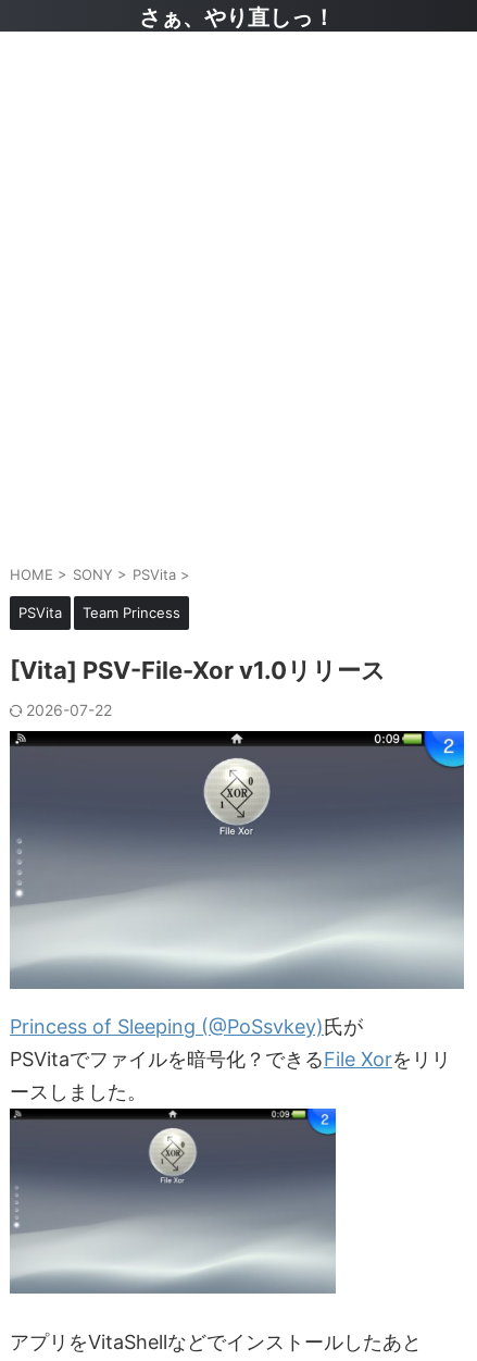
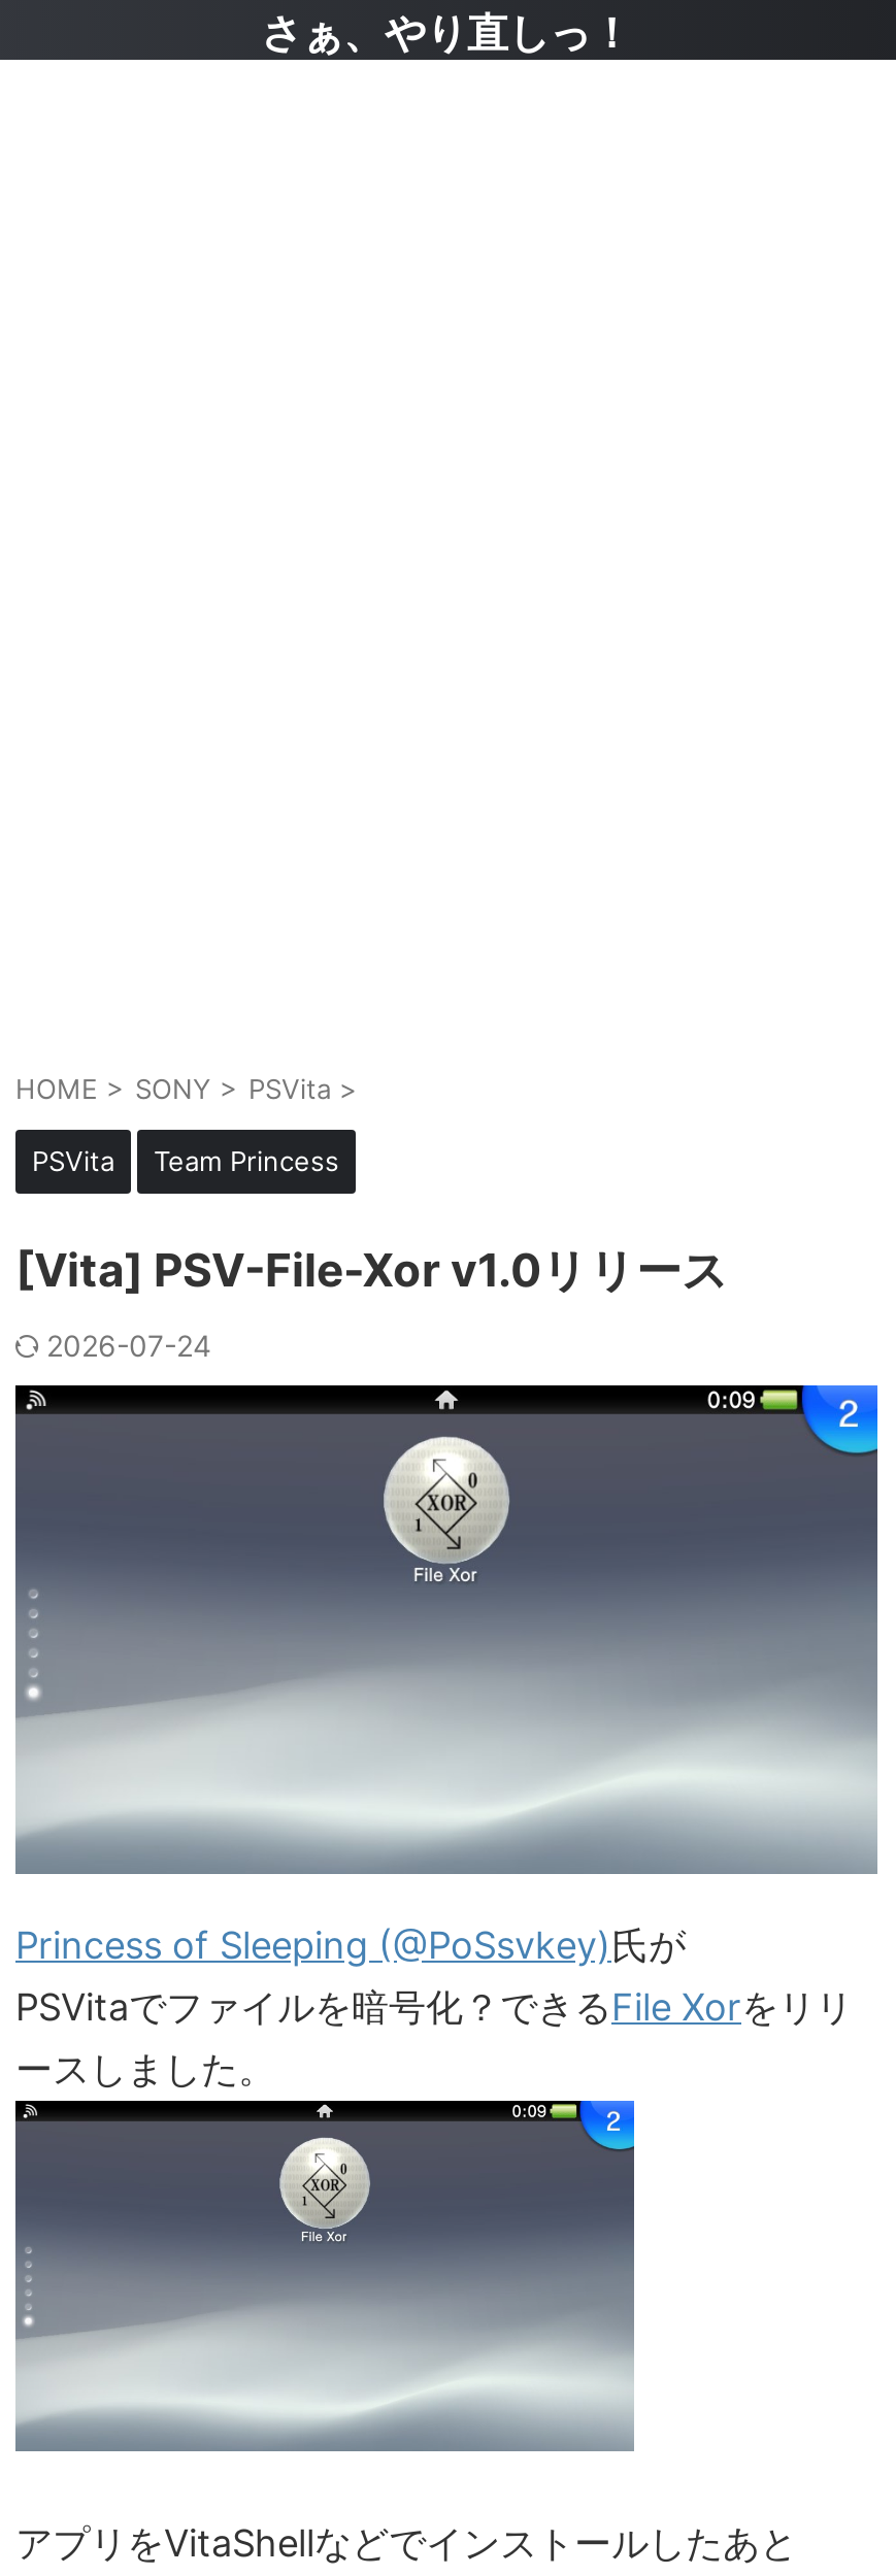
[26,701,112,719] 2026-07-22 -> [46,1328,211,1363] 2026-07-24

